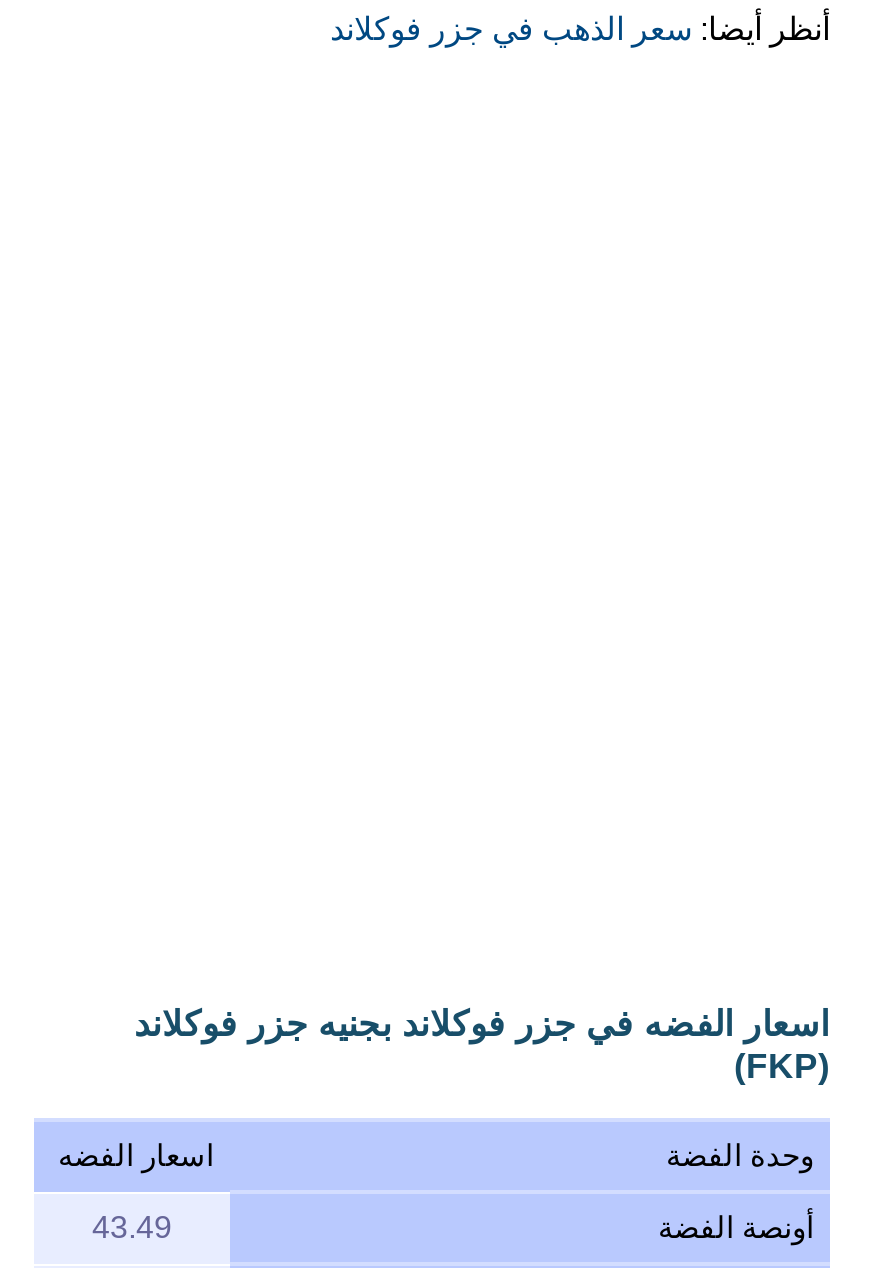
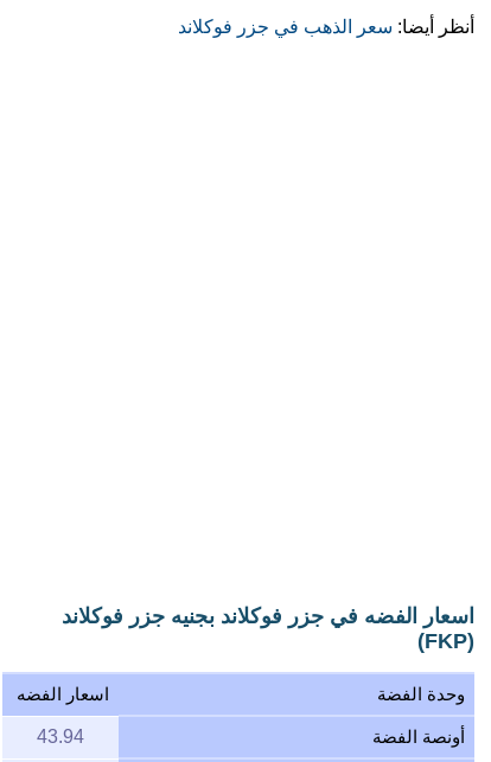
[92,1210,172,1244] 43.49 -> [37,726,84,747] 43.94

